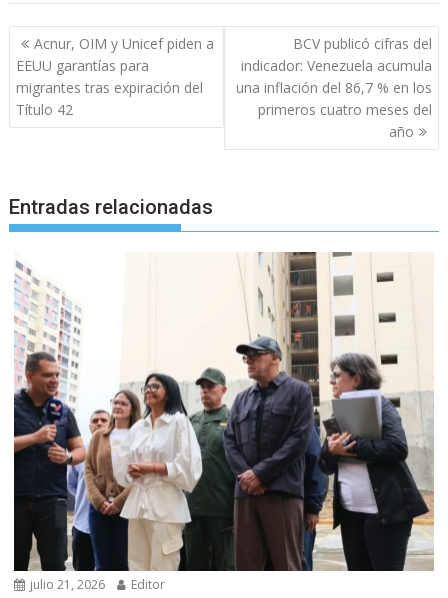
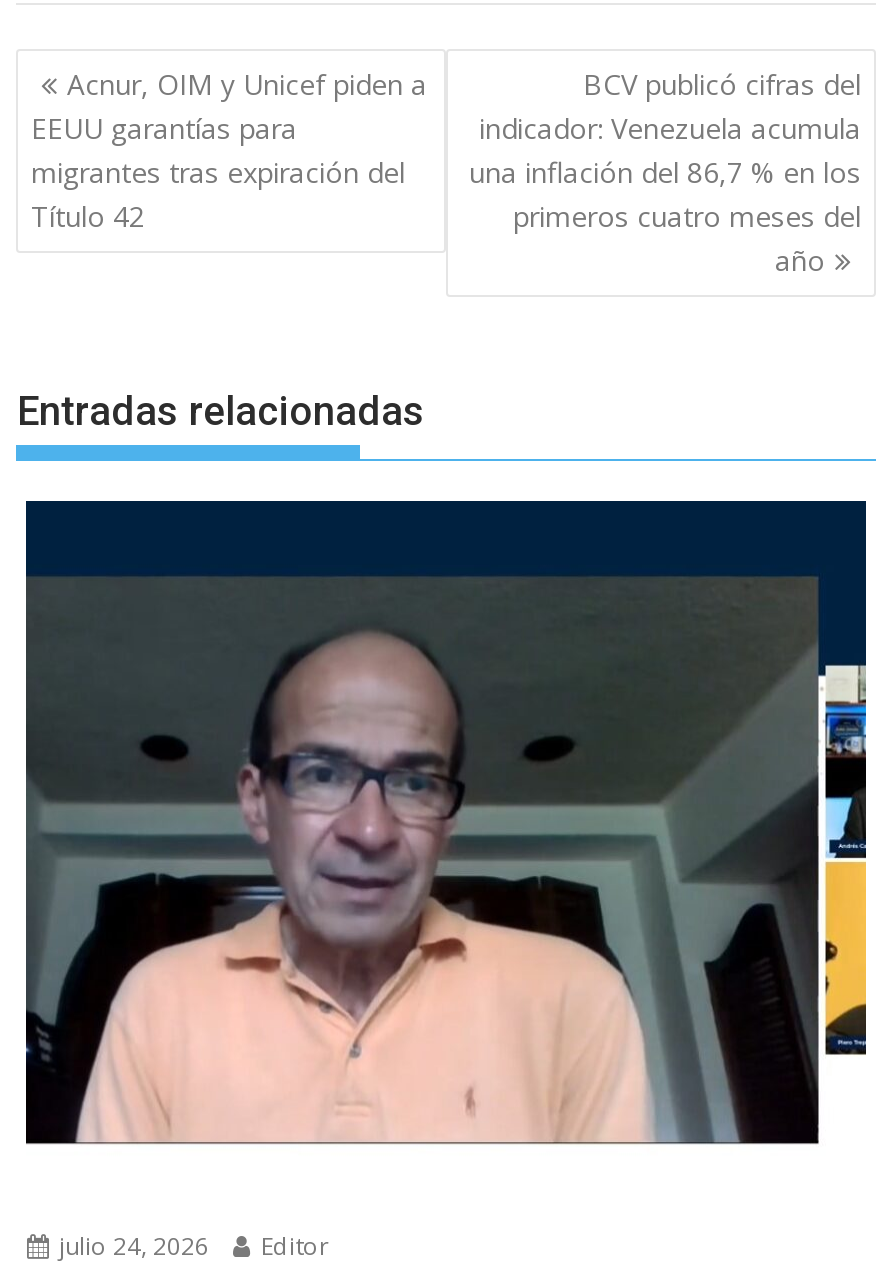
[13,251,435,593] [image] | julio 21, 2026 Editor -> [24,499,868,1262] [image] | julio 24, 2026 Editor

